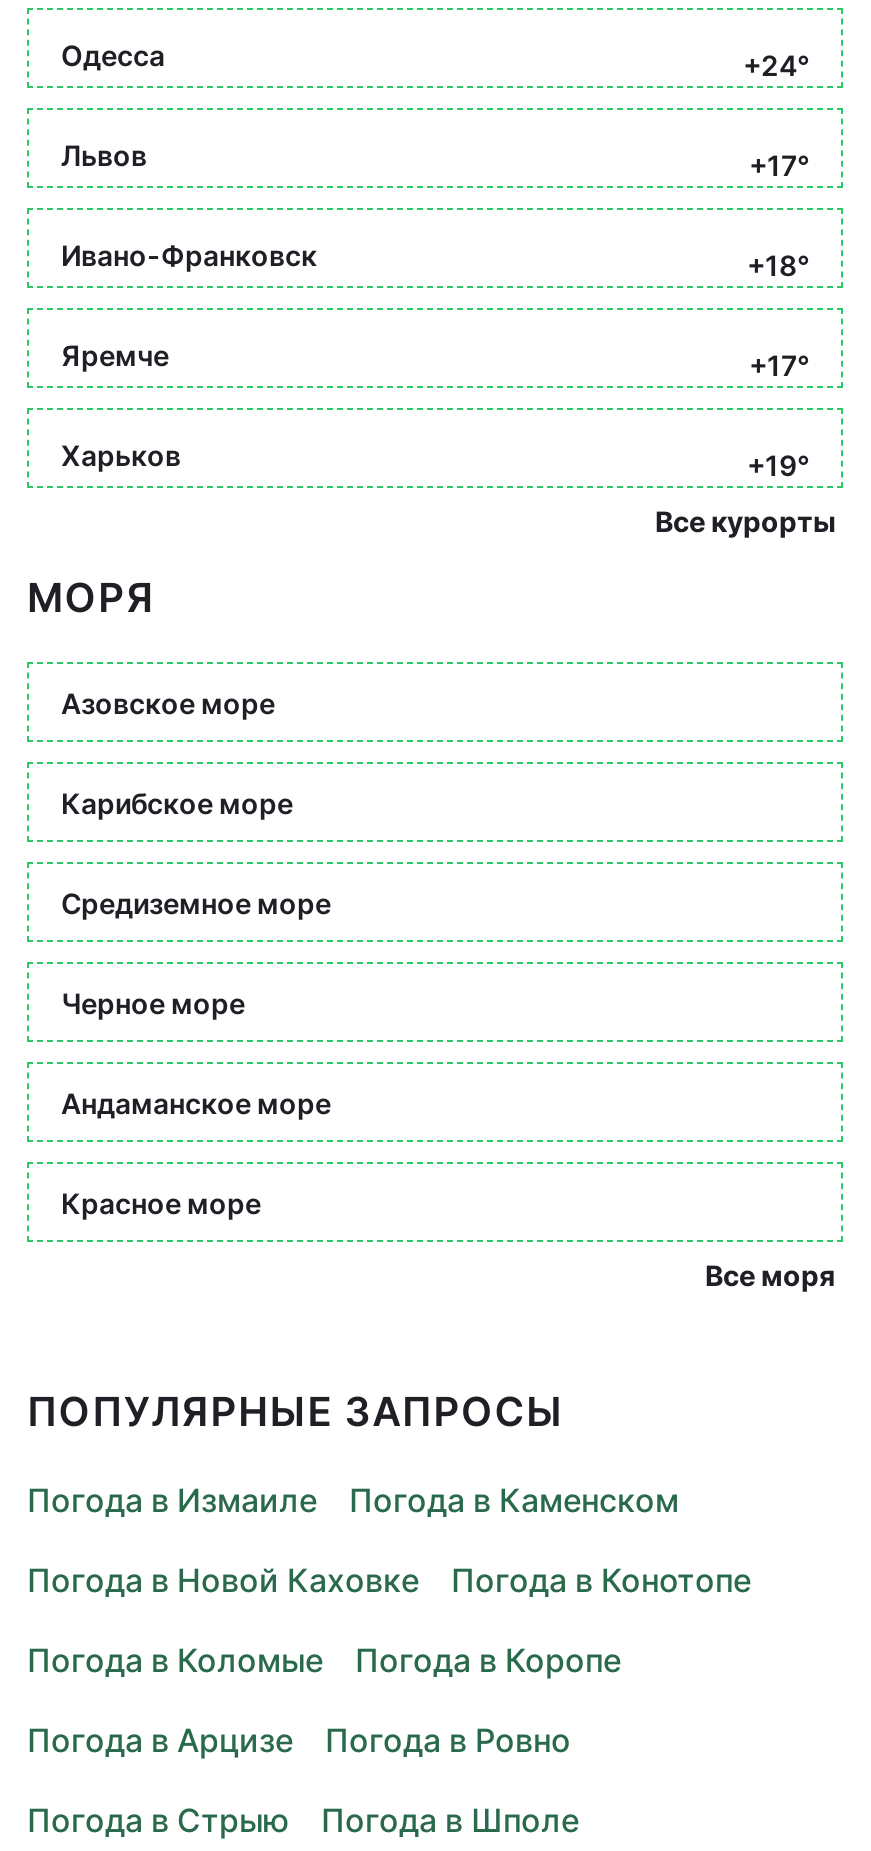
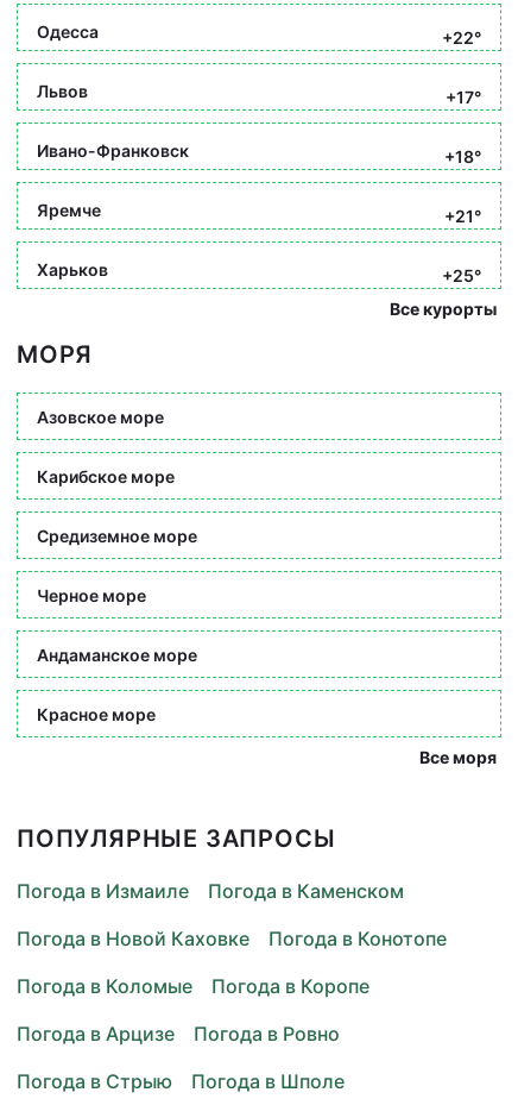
[743,48,809,82] +24° -> [442,27,481,48] +22°
[749,348,809,382] +17° -> [444,206,481,226] +21°
[747,448,809,482] +19° -> [442,265,481,285] +25°

